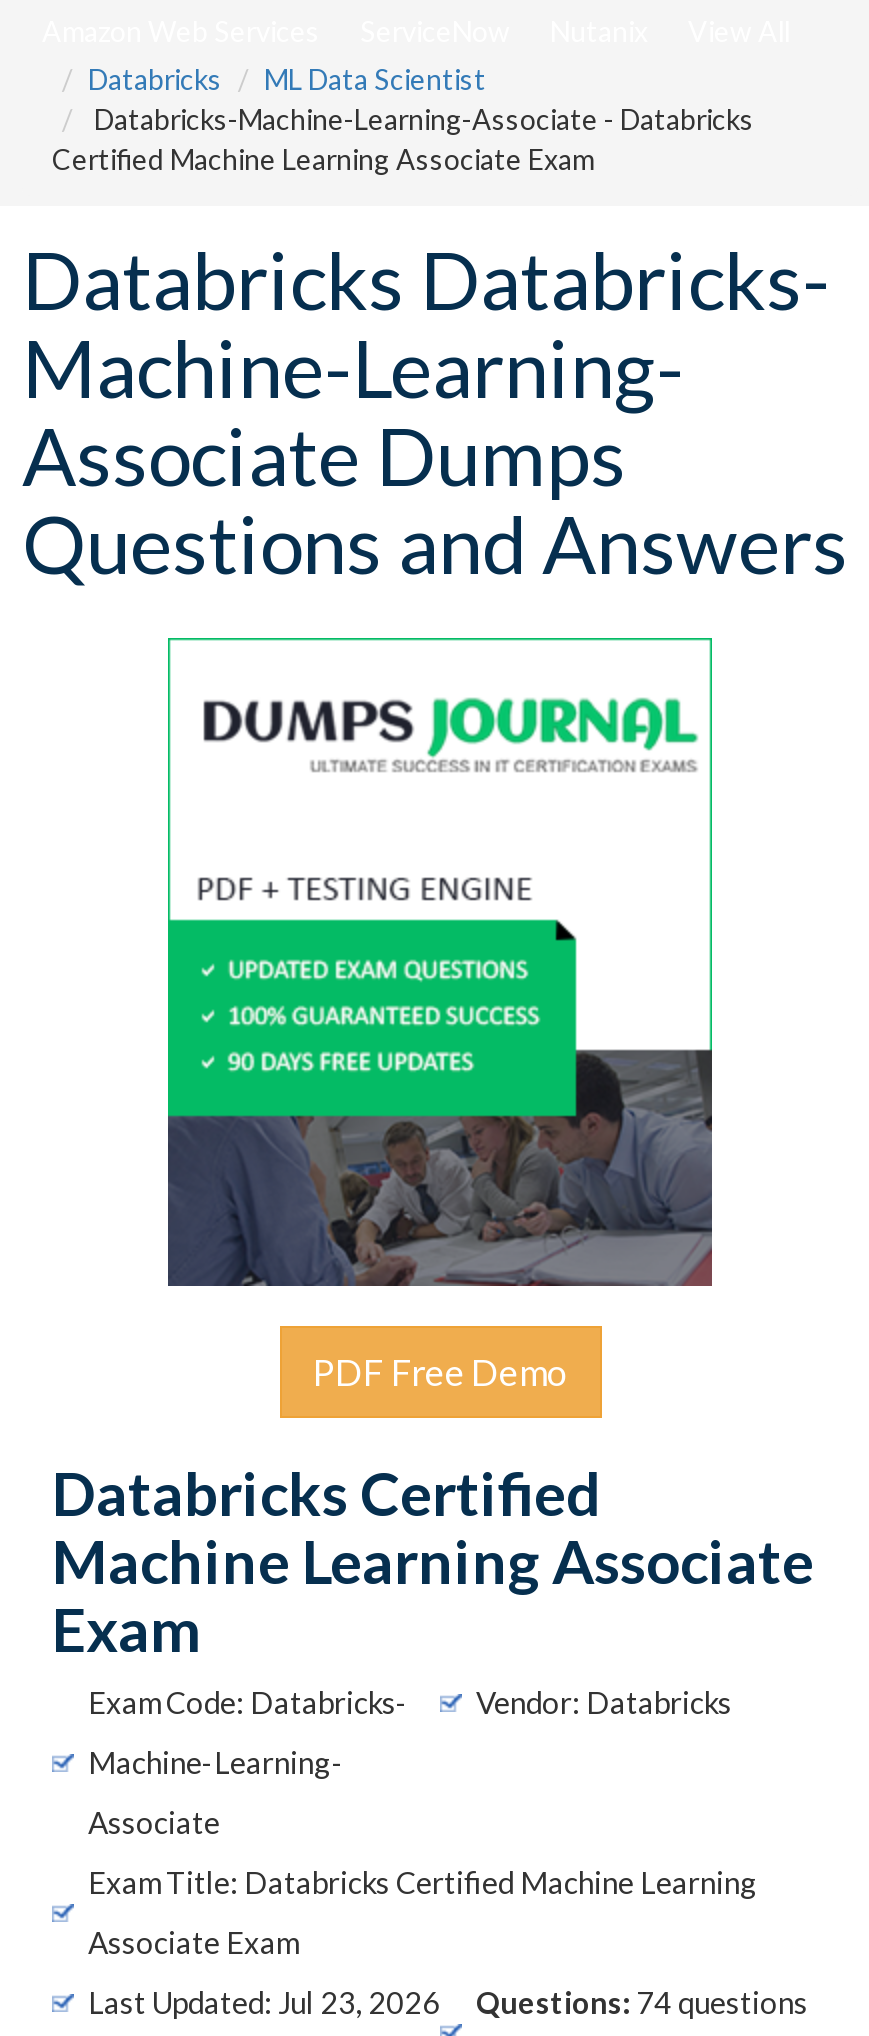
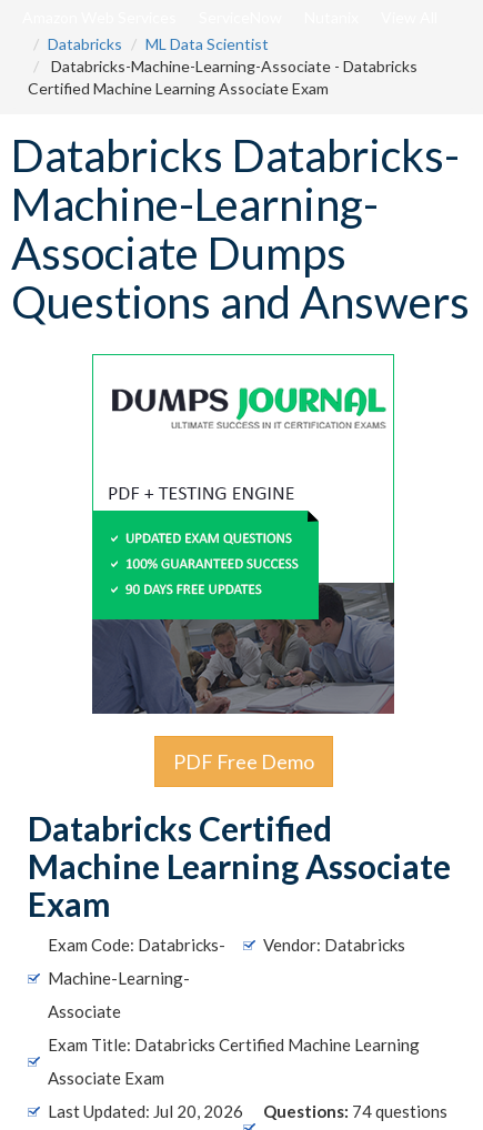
[88,1983,440,2019] Last Updated: Jul 23, 2026 -> [48,1101,243,1121] Last Updated: Jul 20, 2026

